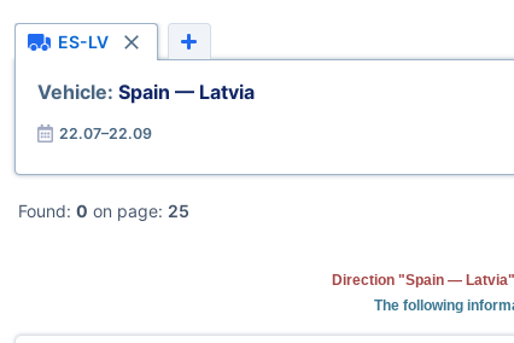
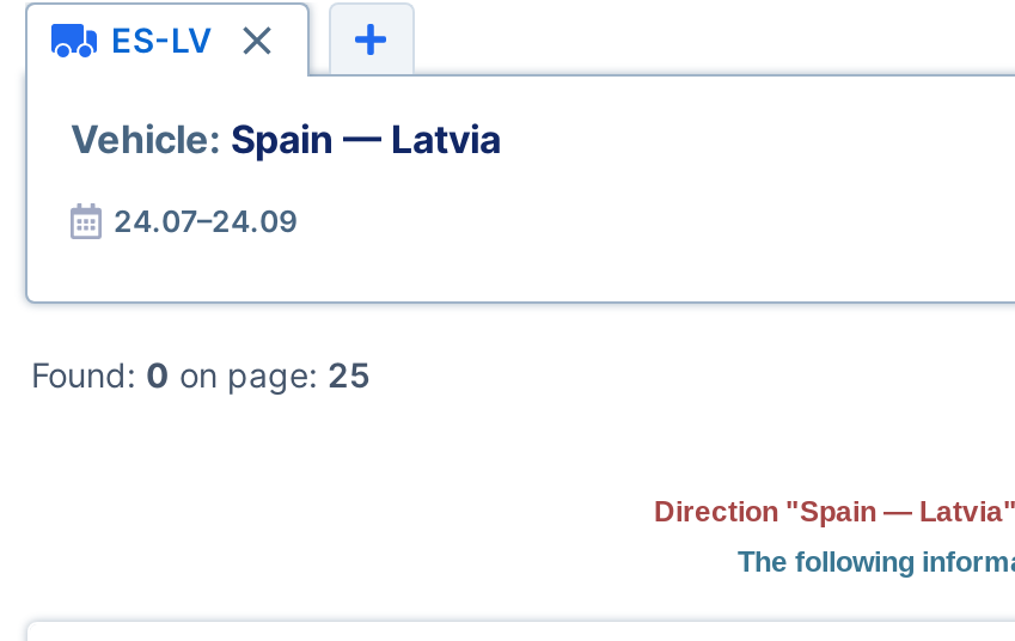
[59,124,152,143] 22.07–22.09 -> [114,203,298,239] 24.07–24.09

